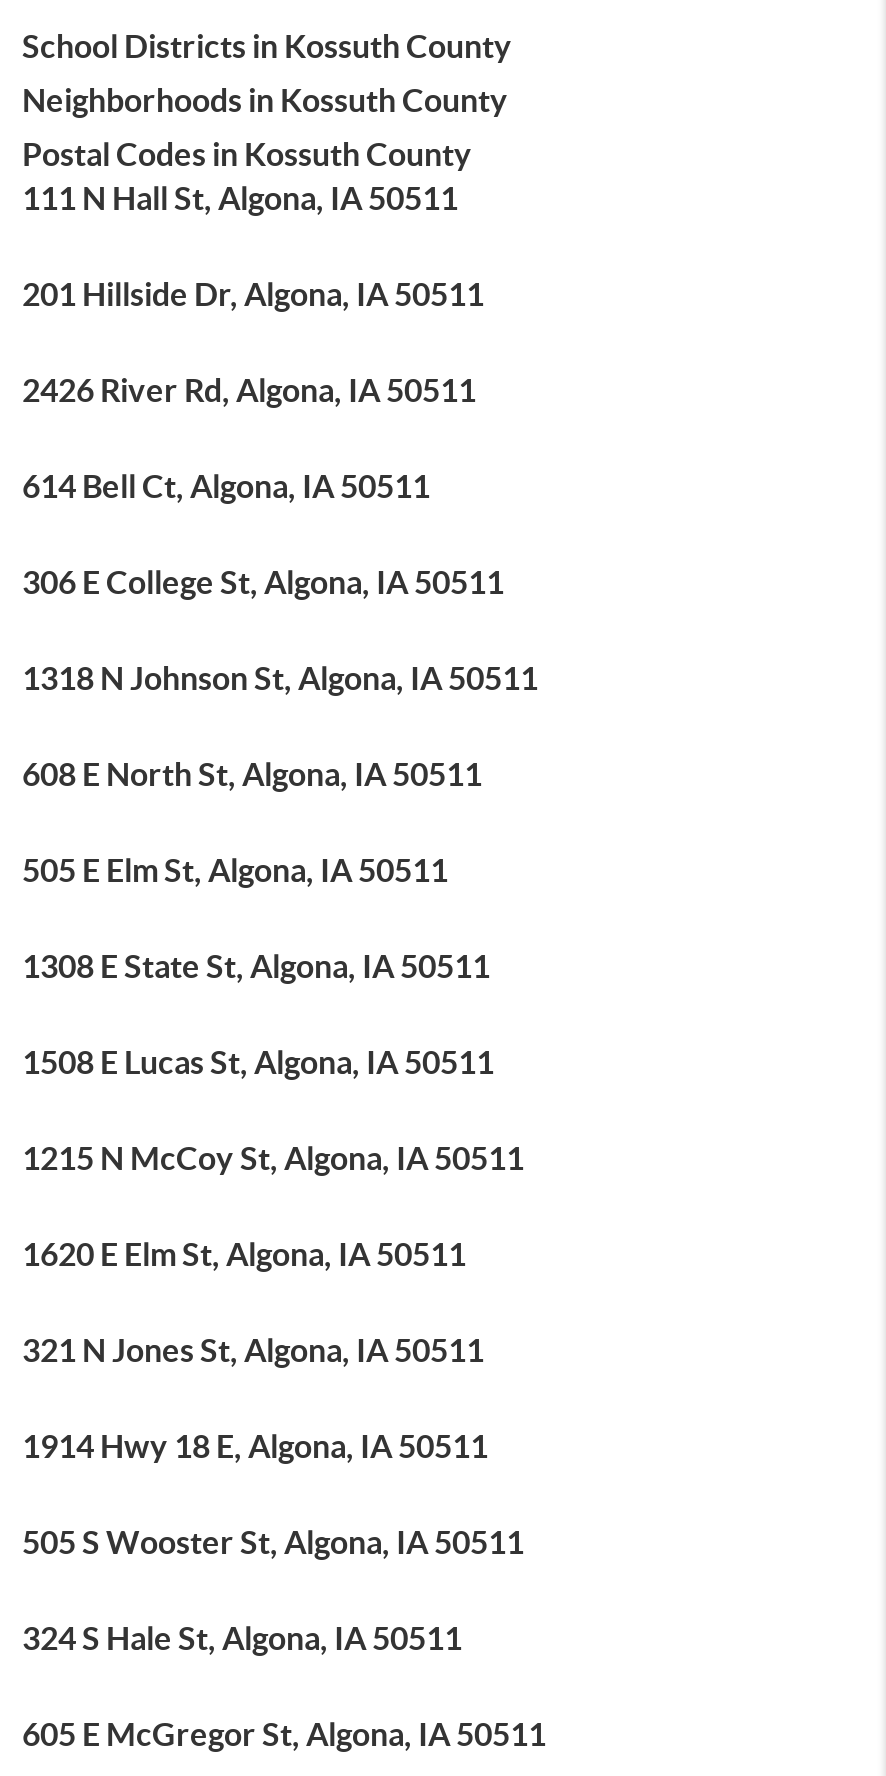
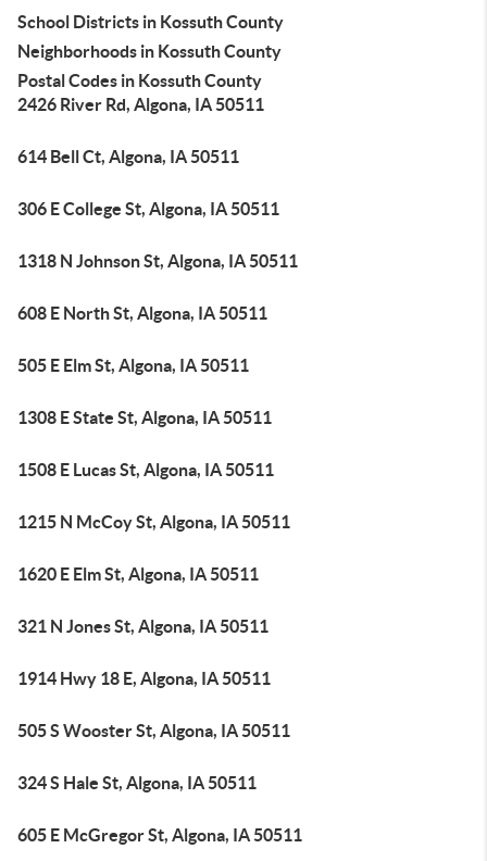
[22,180,484,312] 111 N Hall St, Algona, IA 50511 | 201 Hillside Dr, Algona, IA 50511 -> none

